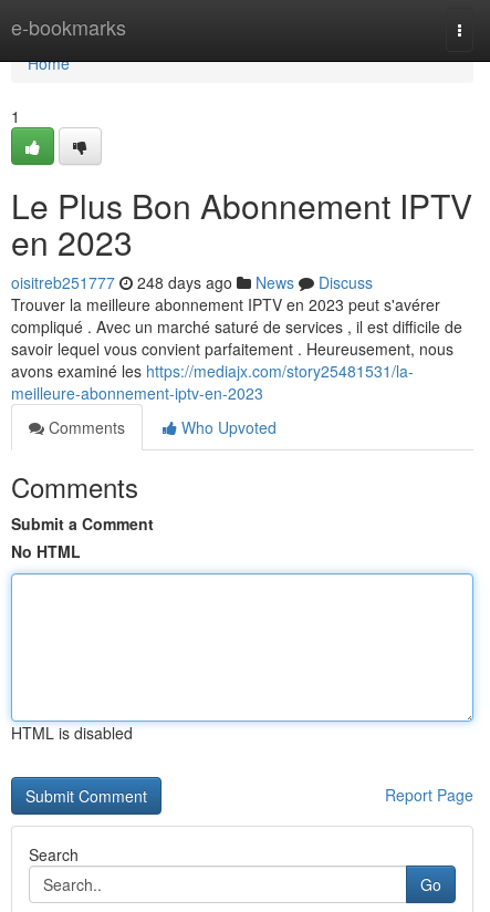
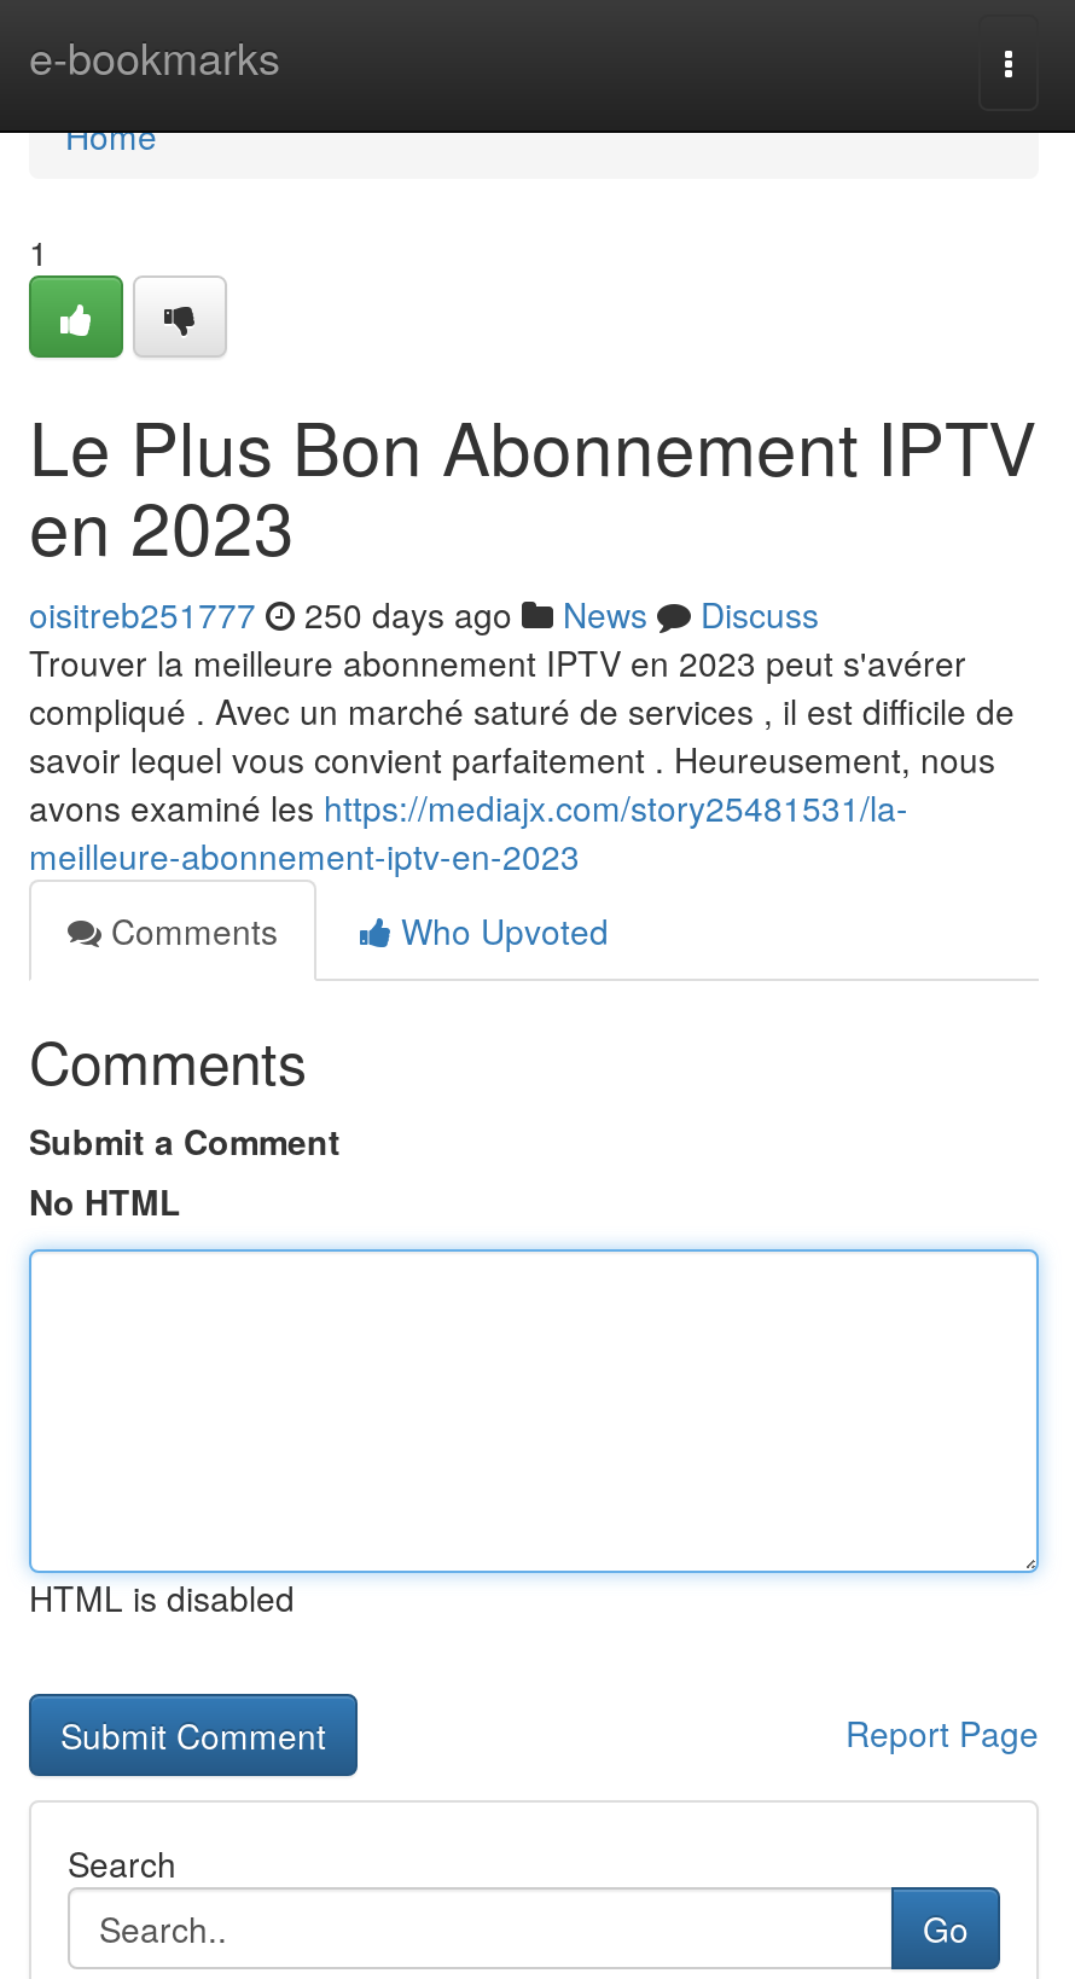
[11,271,373,293] oisitreb251777 248 days ago News Discuss -> [29,590,819,638] oisitreb251777 250 days ago News Discuss

